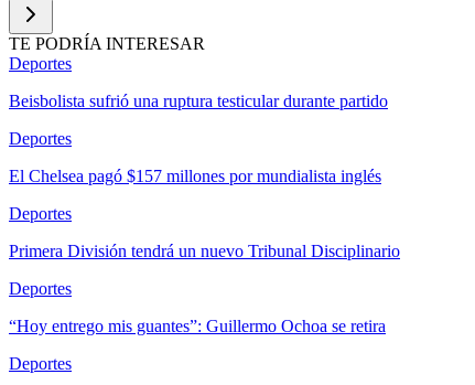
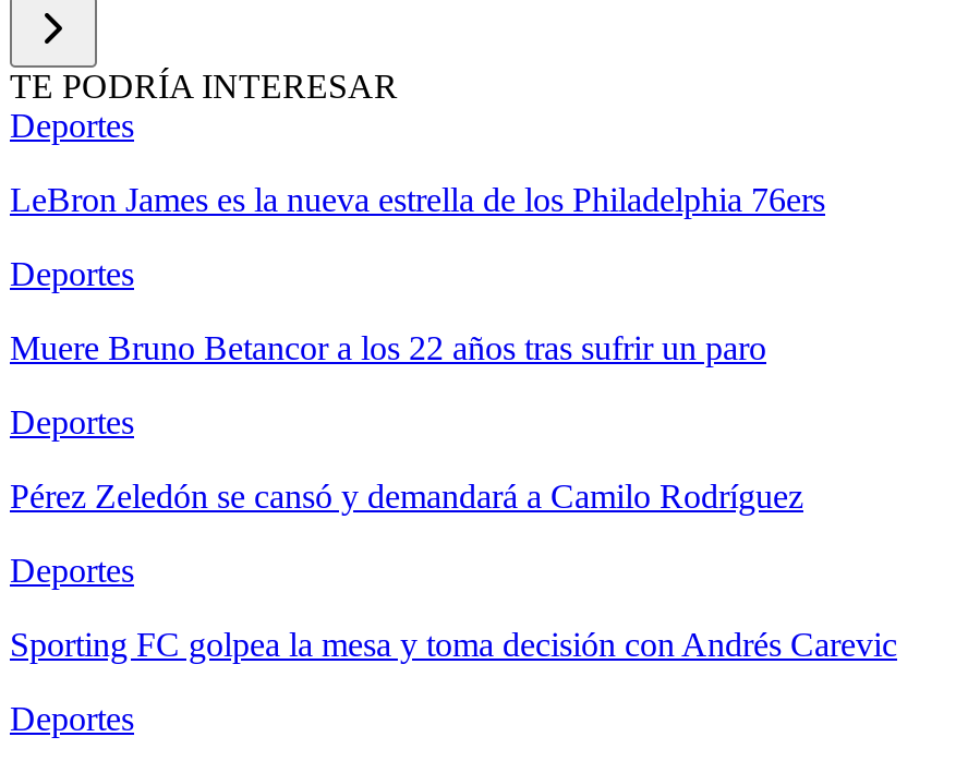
[9,92,388,110] Beisbolista sufrió una ruptura testicular durante partido -> [10,181,825,218] LeBron James es la nueva estrella de los Philadelphia 76ers
[9,167,381,185] El Chelsea pagó $157 millones por mundialista inglés -> [10,329,766,367] Muere Bruno Betancor a los 22 años tras sufrir un paro
[9,242,400,260] Primera División tendrá un nuevo Tribunal Disciplinario -> [10,478,803,515] Pérez Zeledón se cansó y demandará a Camilo Rodríguez
[9,317,386,335] “Hoy entrego mis guantes”: Guillermo Ochoa se retira -> [10,626,897,663] Sporting FC golpea la mesa y toma decisión con Andrés Carevic

